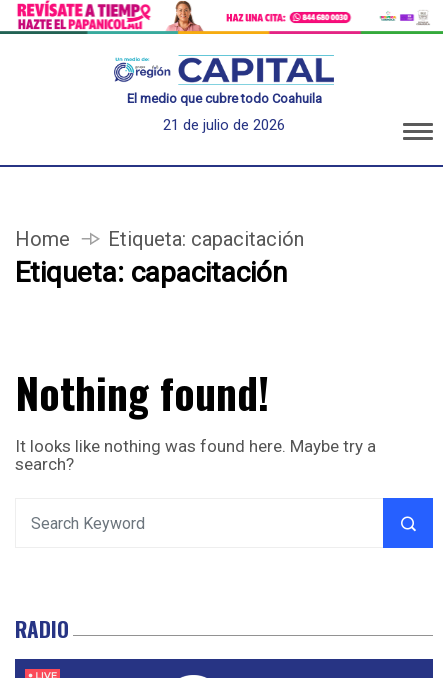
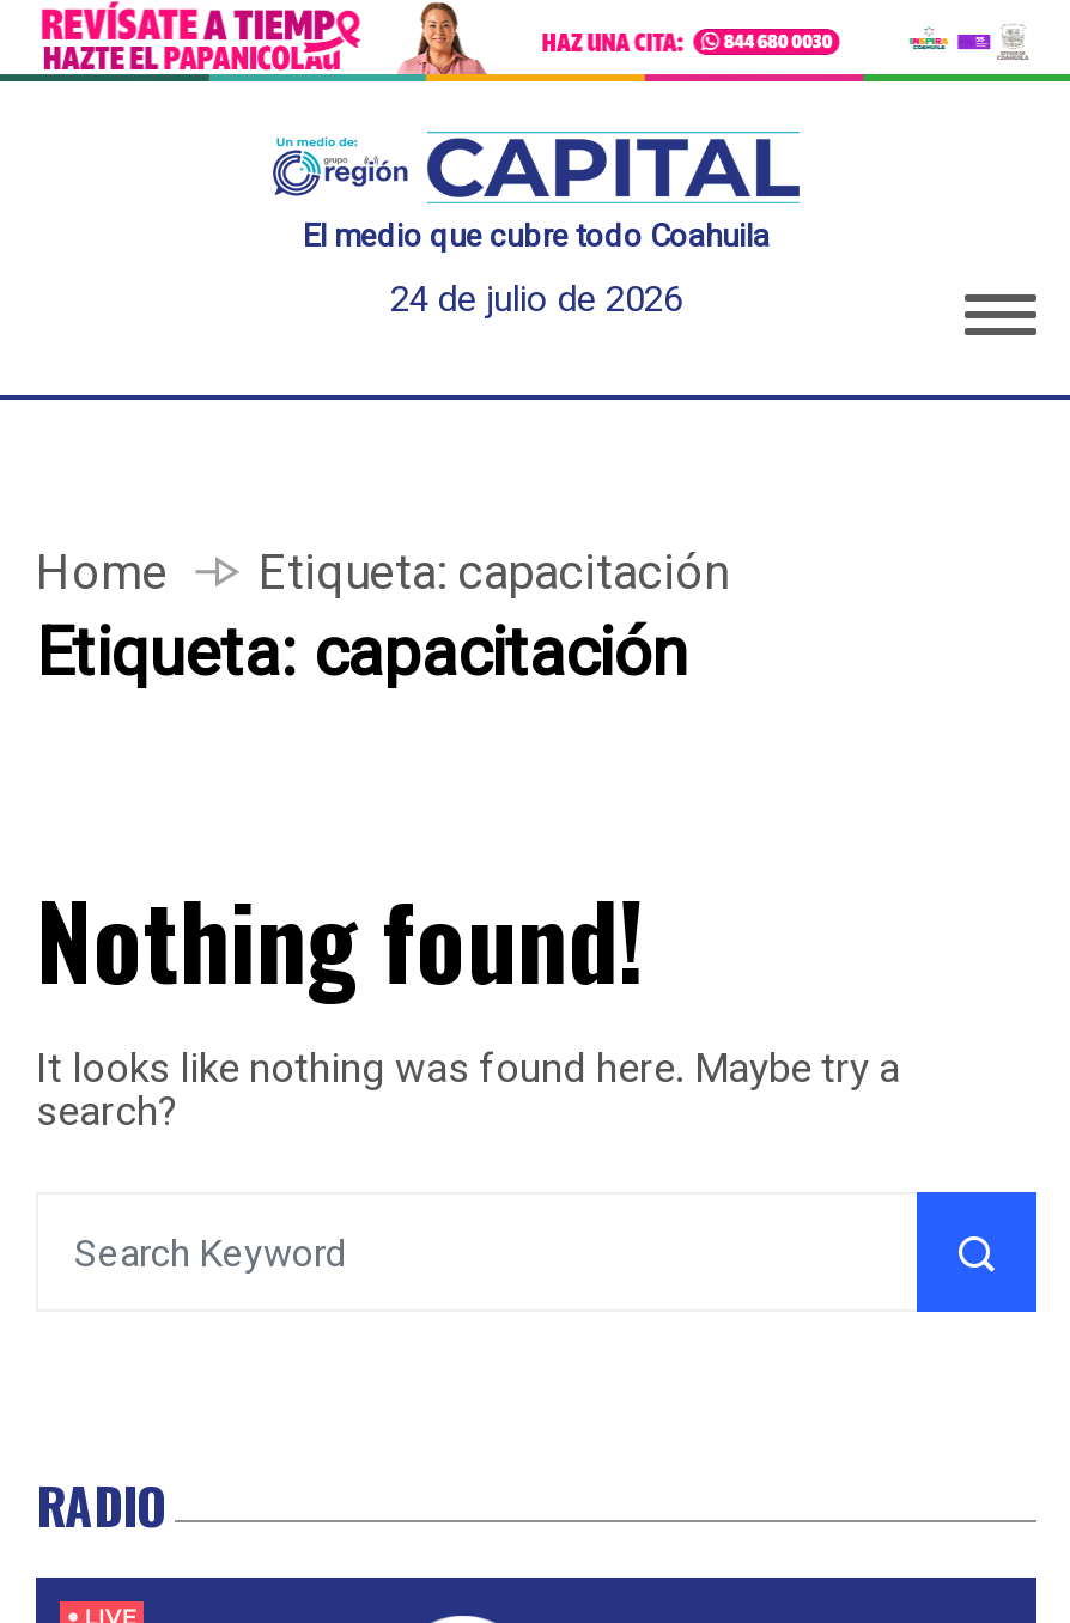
[163,116,285,134] 21 de julio de 2026 -> [390,278,682,321] 24 de julio de 2026

